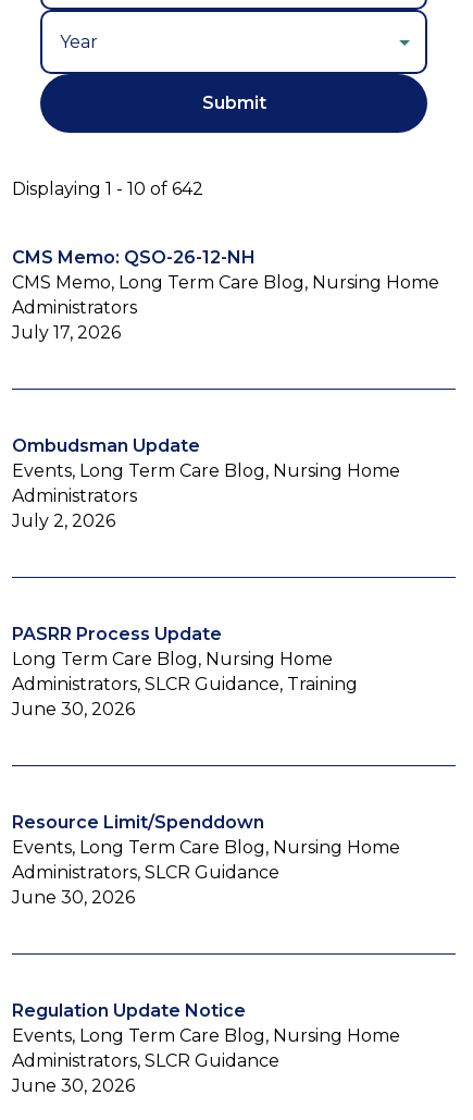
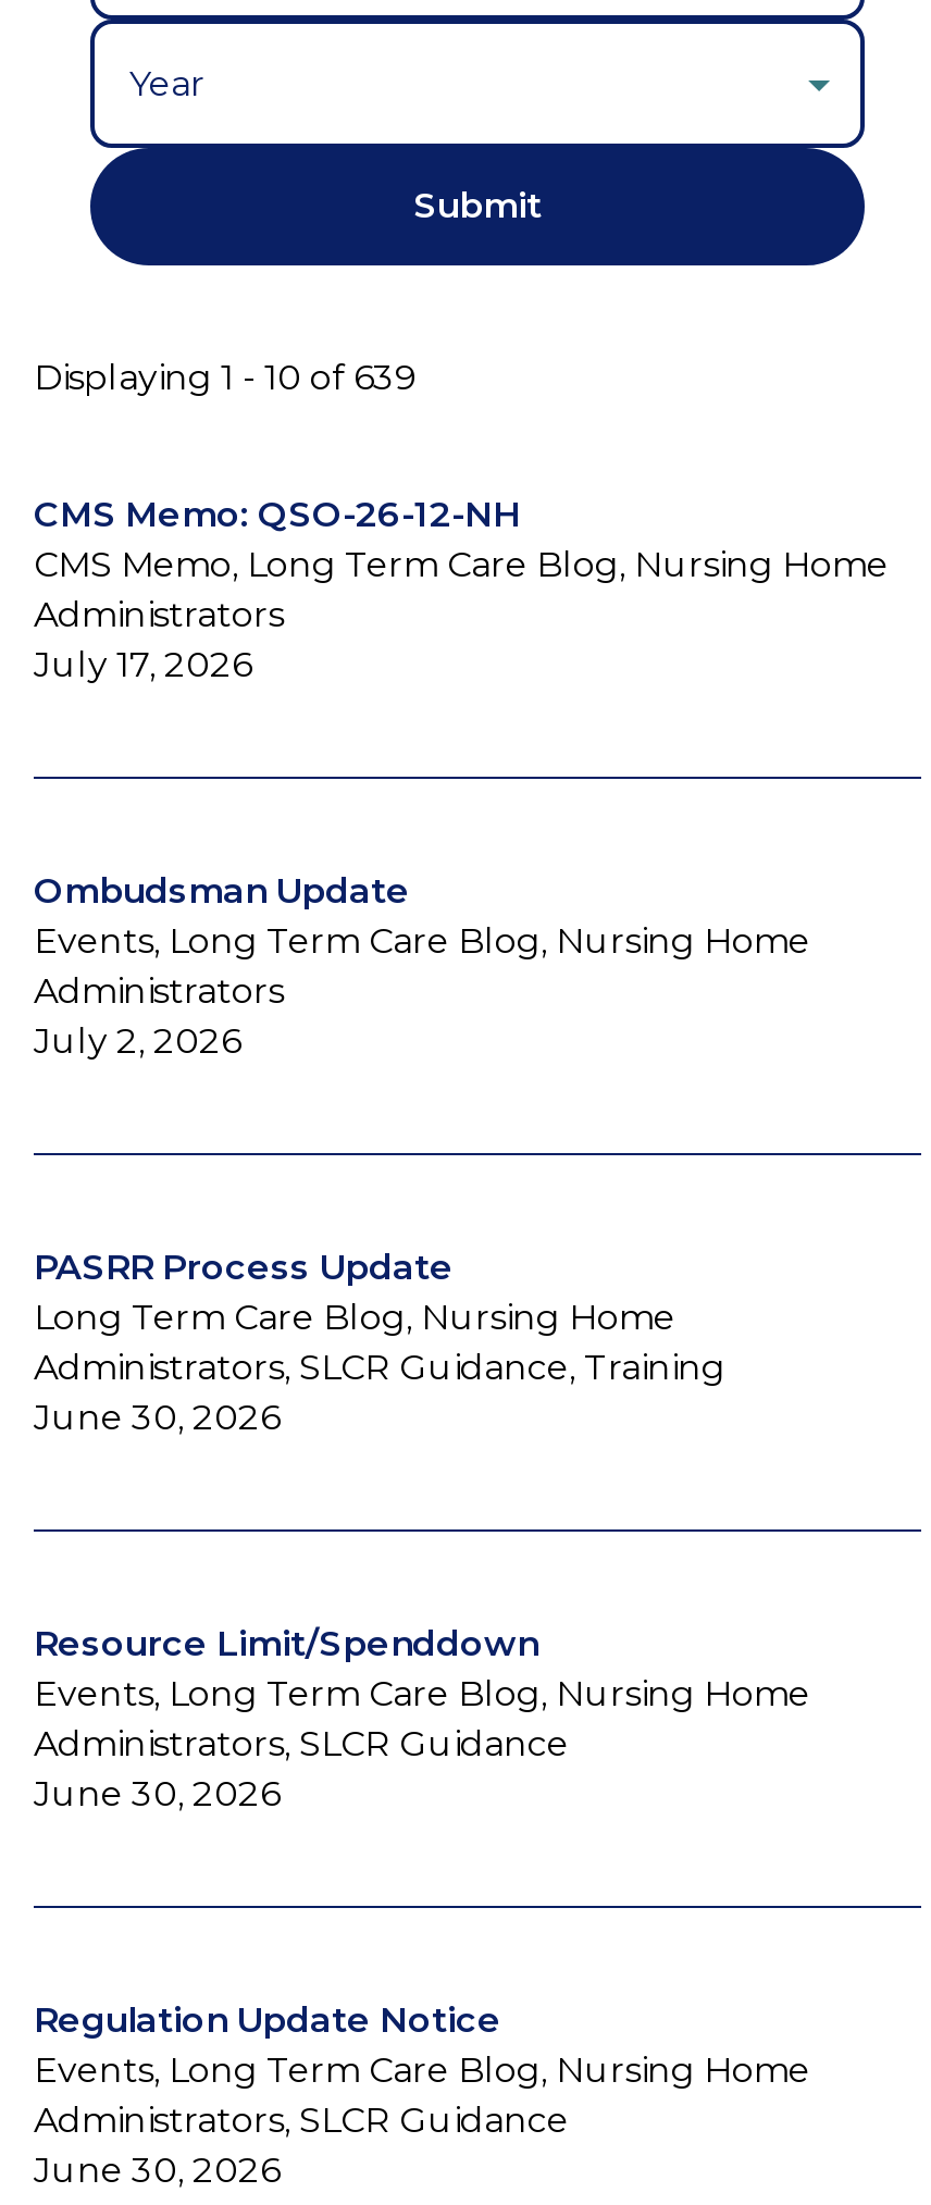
[12,179,203,199] Displaying 1 - 10 of 642 -> [34,357,417,398] Displaying 1 - 10 of 639

